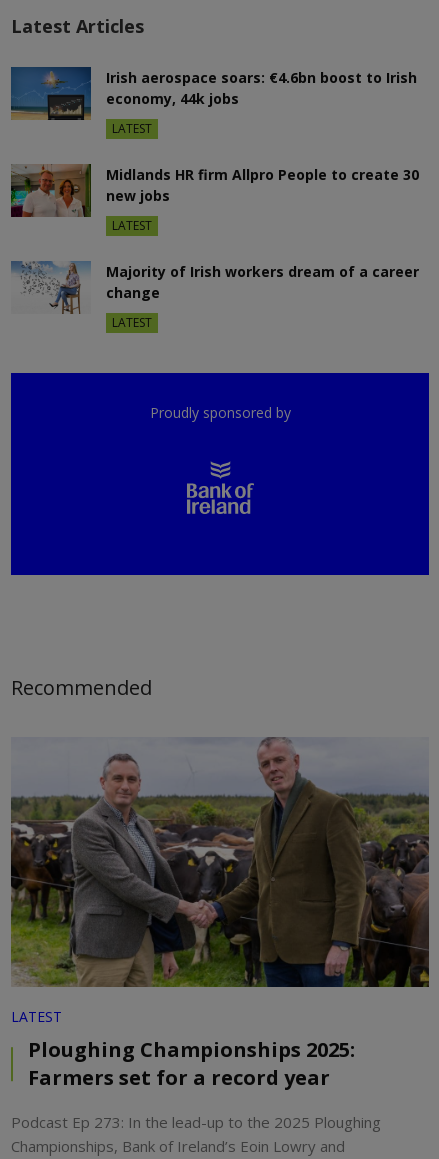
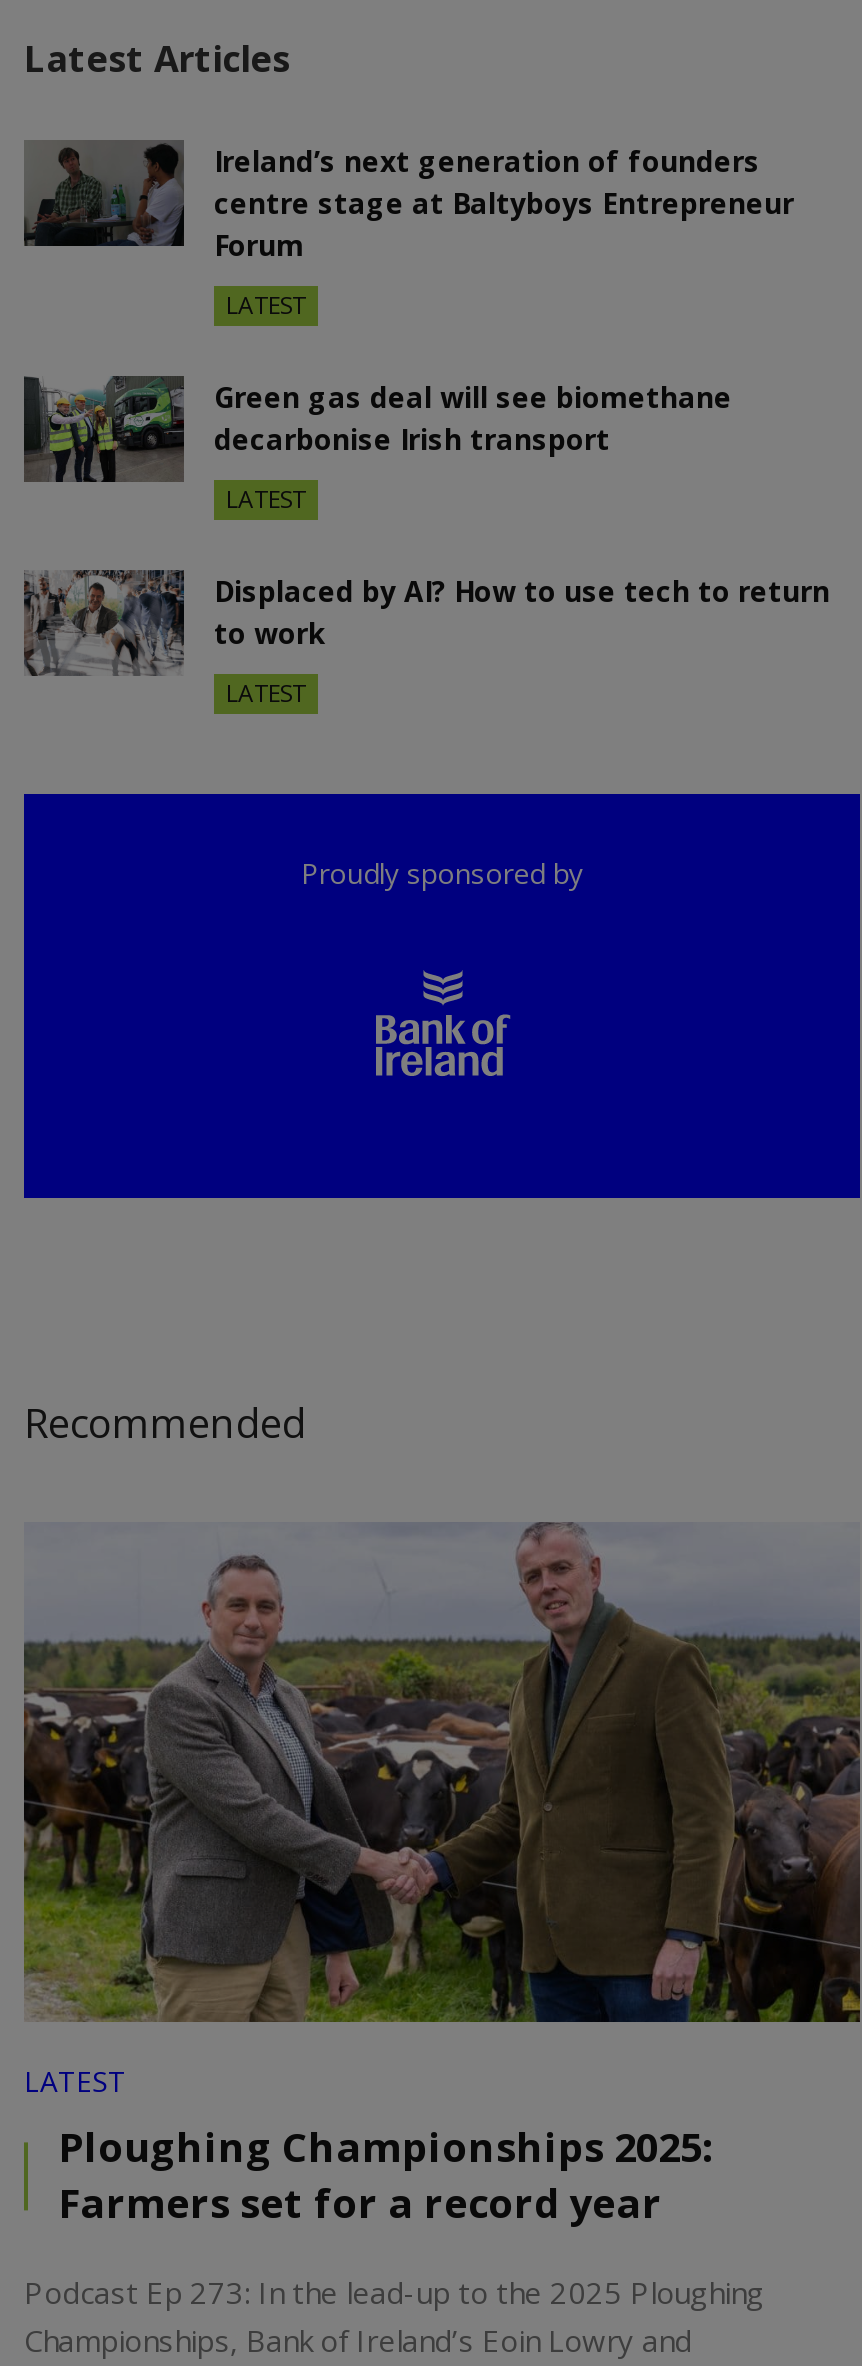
[10,66,417,121] [image] | Irish aerospace soars: €4.6bn boost to Irish | economy, 44k jobs -> [22,140,794,263] [image] | Ireland’s next generation of founders | centre stage at Baltyboys Entrepreneur | Forum
[10,164,419,217] [image] | Midlands HR firm Allpro People to create 30 | new jobs -> [24,374,732,484] [image] | Green gas deal will see biomethane | decarbonise Irish transport
[11,261,419,314] [image] | Majority of Irish workers dream of a career | change -> [22,568,830,678] [image] | Displaced by AI? How to use tech to return | to work

